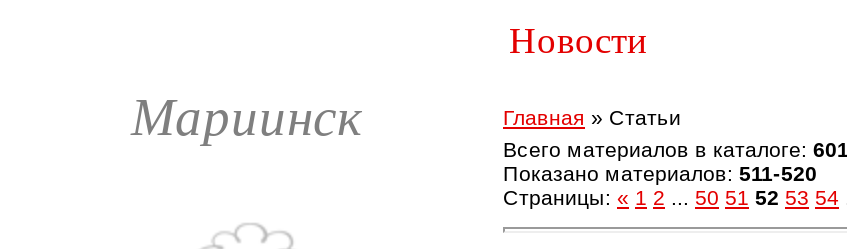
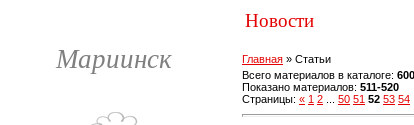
[503,137,847,161] Всего материалов в каталоге: 601 -> [242,69,414,81] Всего материалов в каталоге: 600

